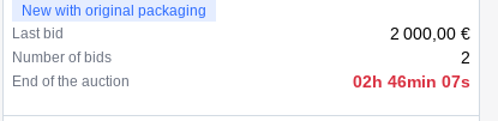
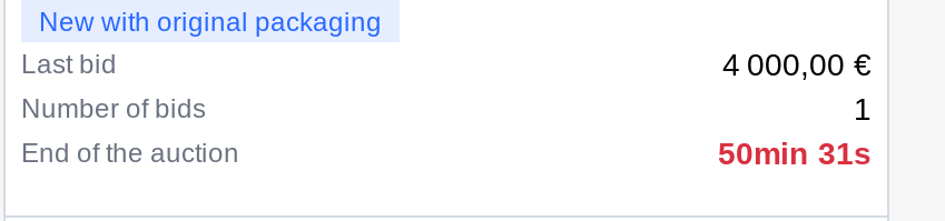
[390,24,470,43] 2 000,00 € -> [722,45,872,80] 4 000,00 €
[461,48,470,67] 2 -> [854,89,872,125] 1
[353,72,470,91] 02h 46min 07s -> [718,134,872,169] 50min 31s

